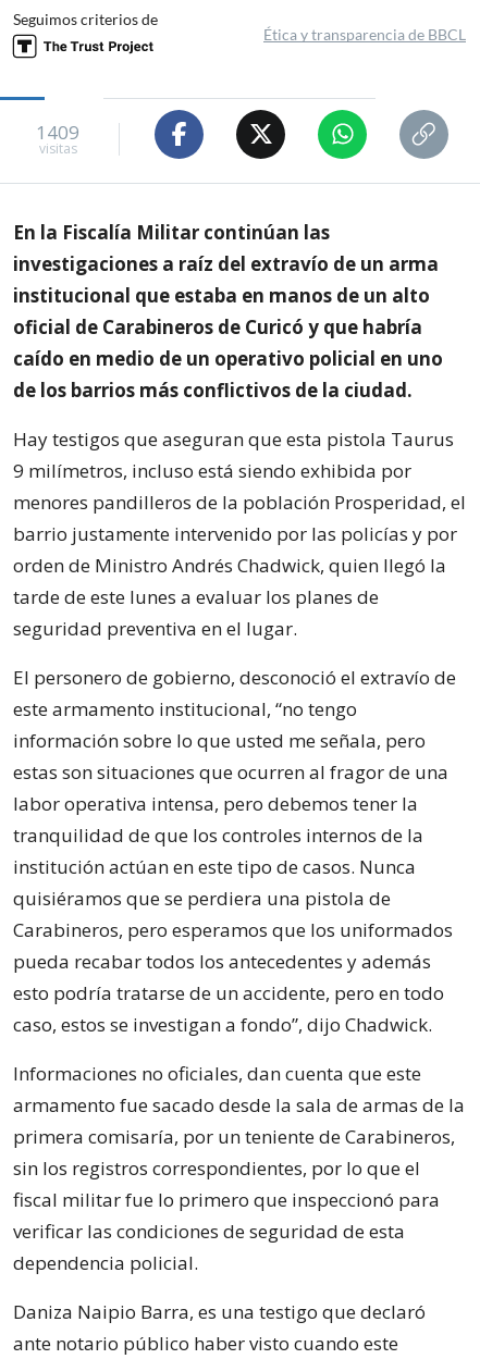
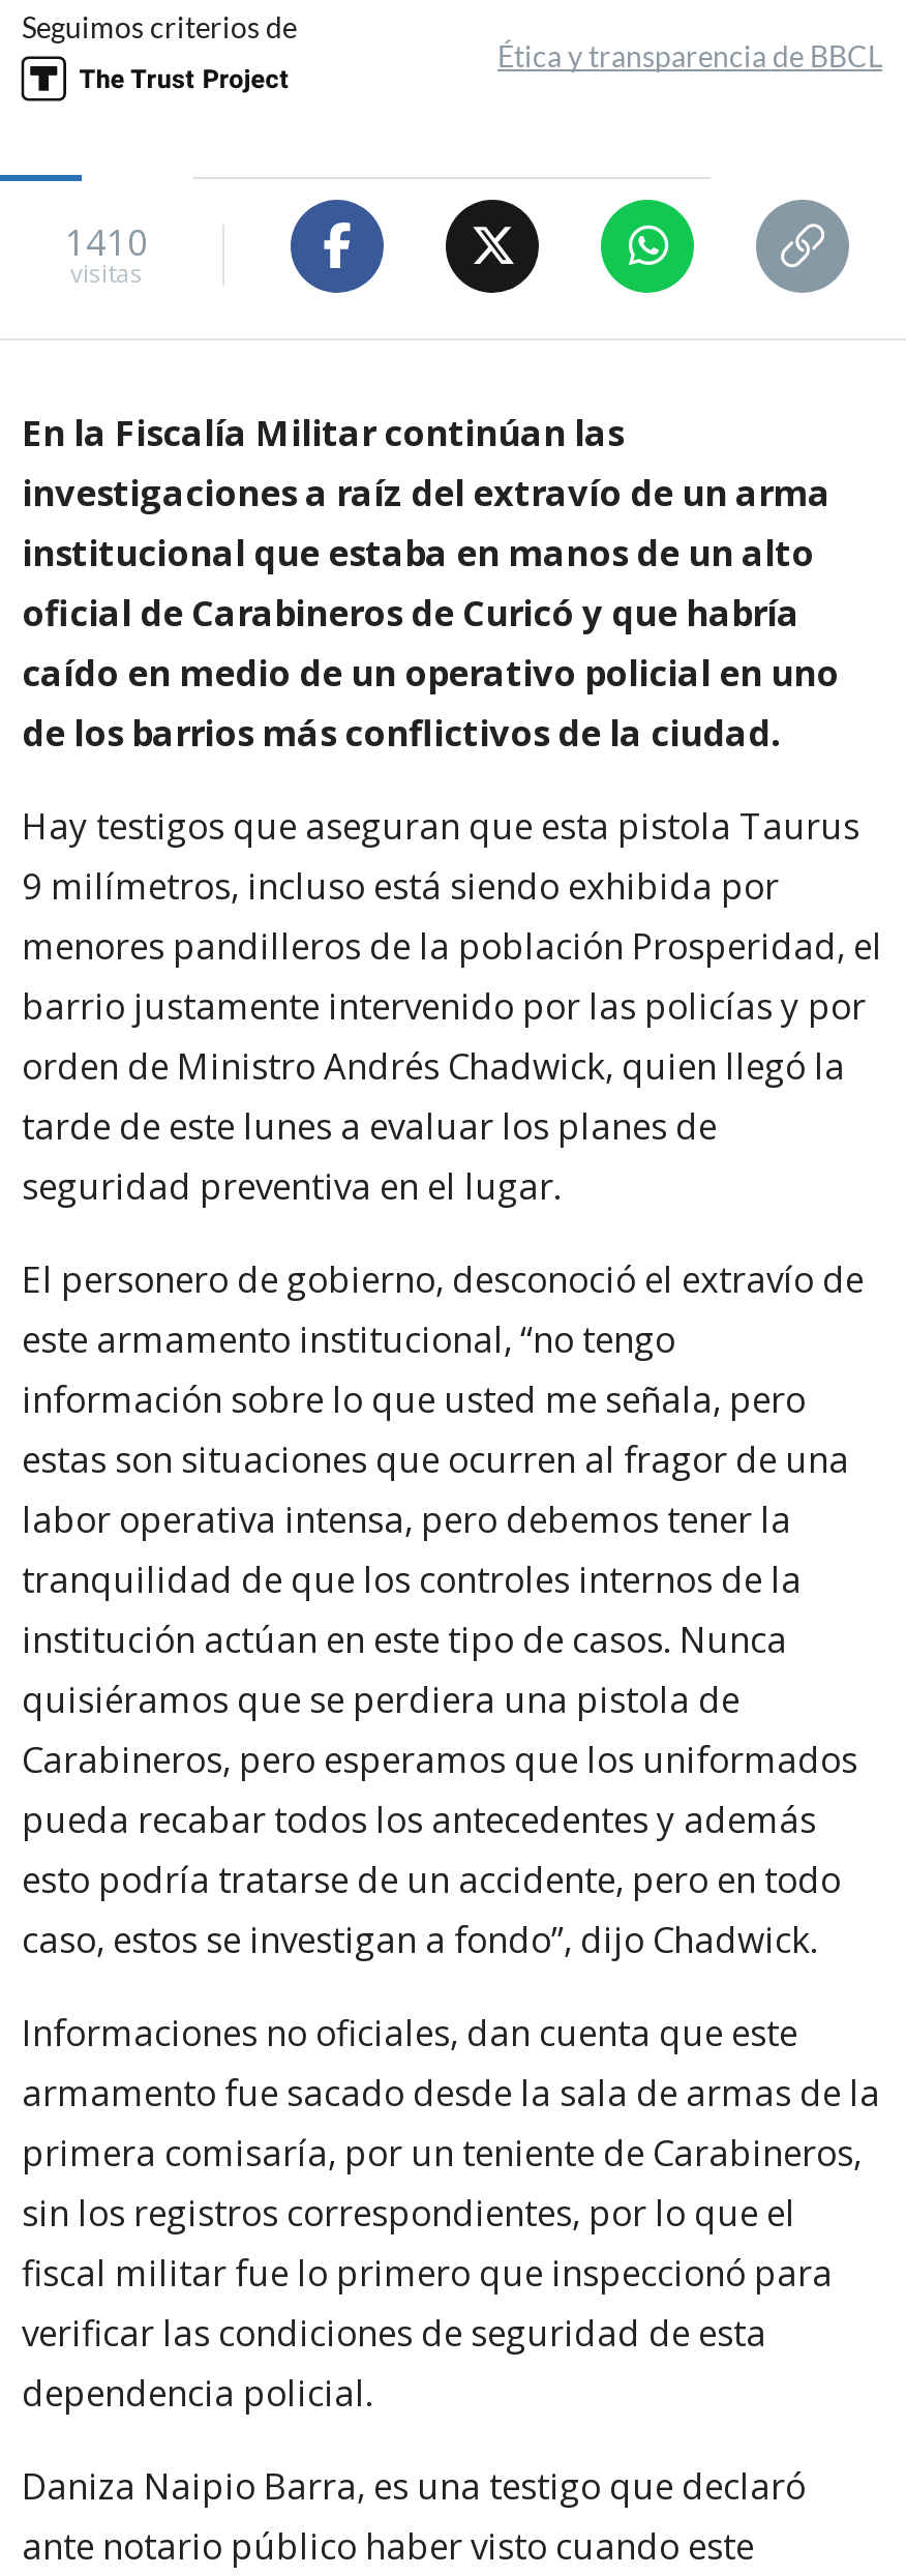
[36,120,79,145] 1409 -> [65,219,148,267] 1410

